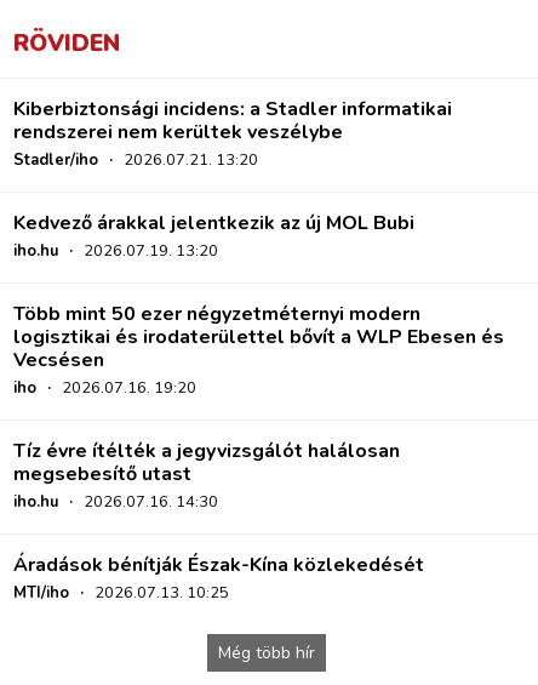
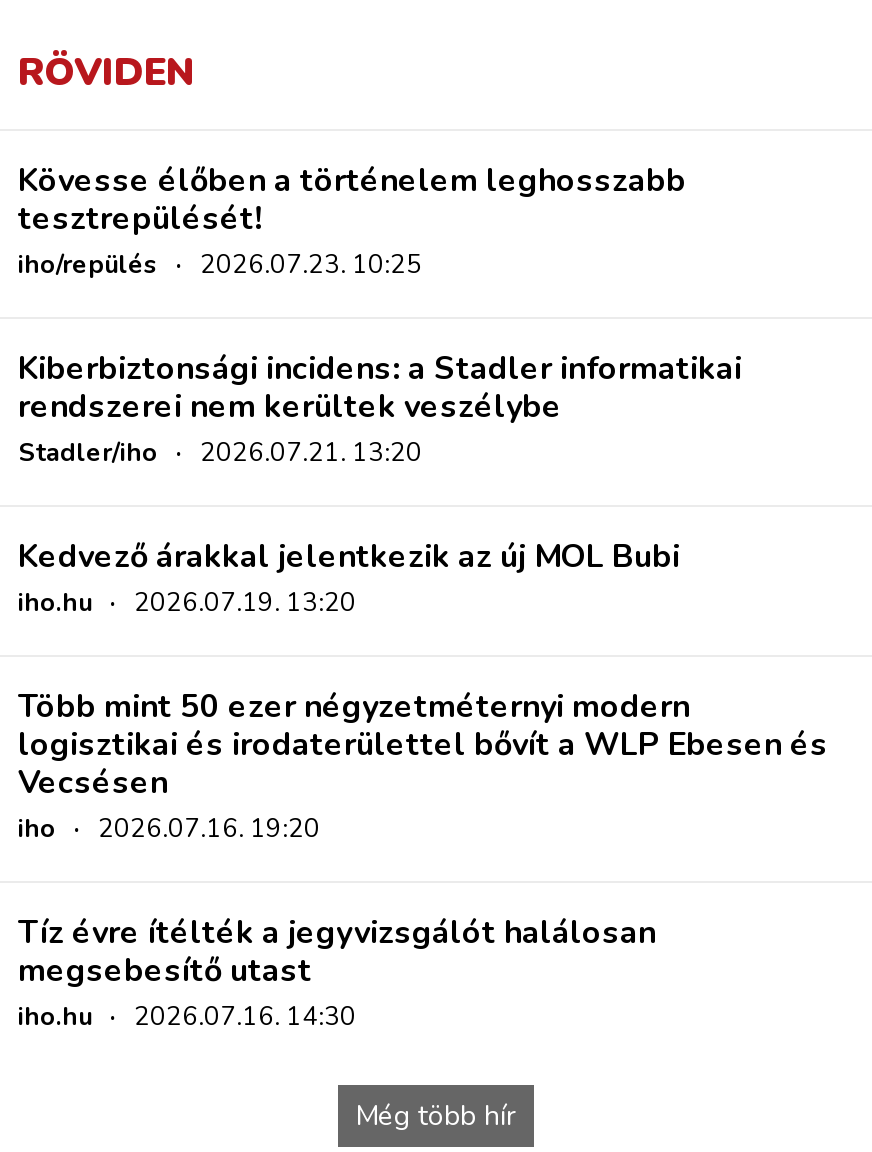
none -> [18,159,686,283] Kövesse élőben a történelem leghosszabb | tesztrepülését! | iho/repülés · 2026.07.23. 10:25
moved [13,96,504,513] -> [18,347,828,1035]: Kiberbiztonsági incidens: a Stadler informatikai | rendszerei nem kerültek veszélybe | Stadler/iho · 2026.07.21. 13:20 | ... | megsebesítő utast | iho.hu · 2026.07.16. 14:30
[13,552,424,604] Áradások bénítják Észak-Kína közlekedését | MTI/iho · 2026.07.13. 10:25 -> none

